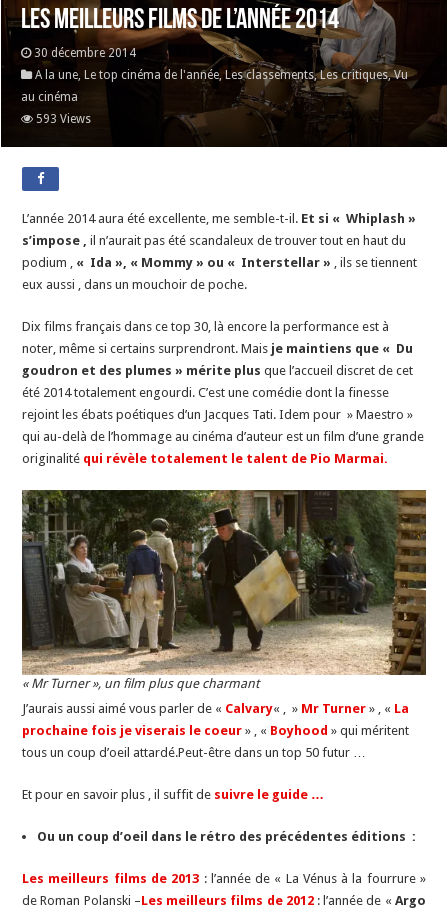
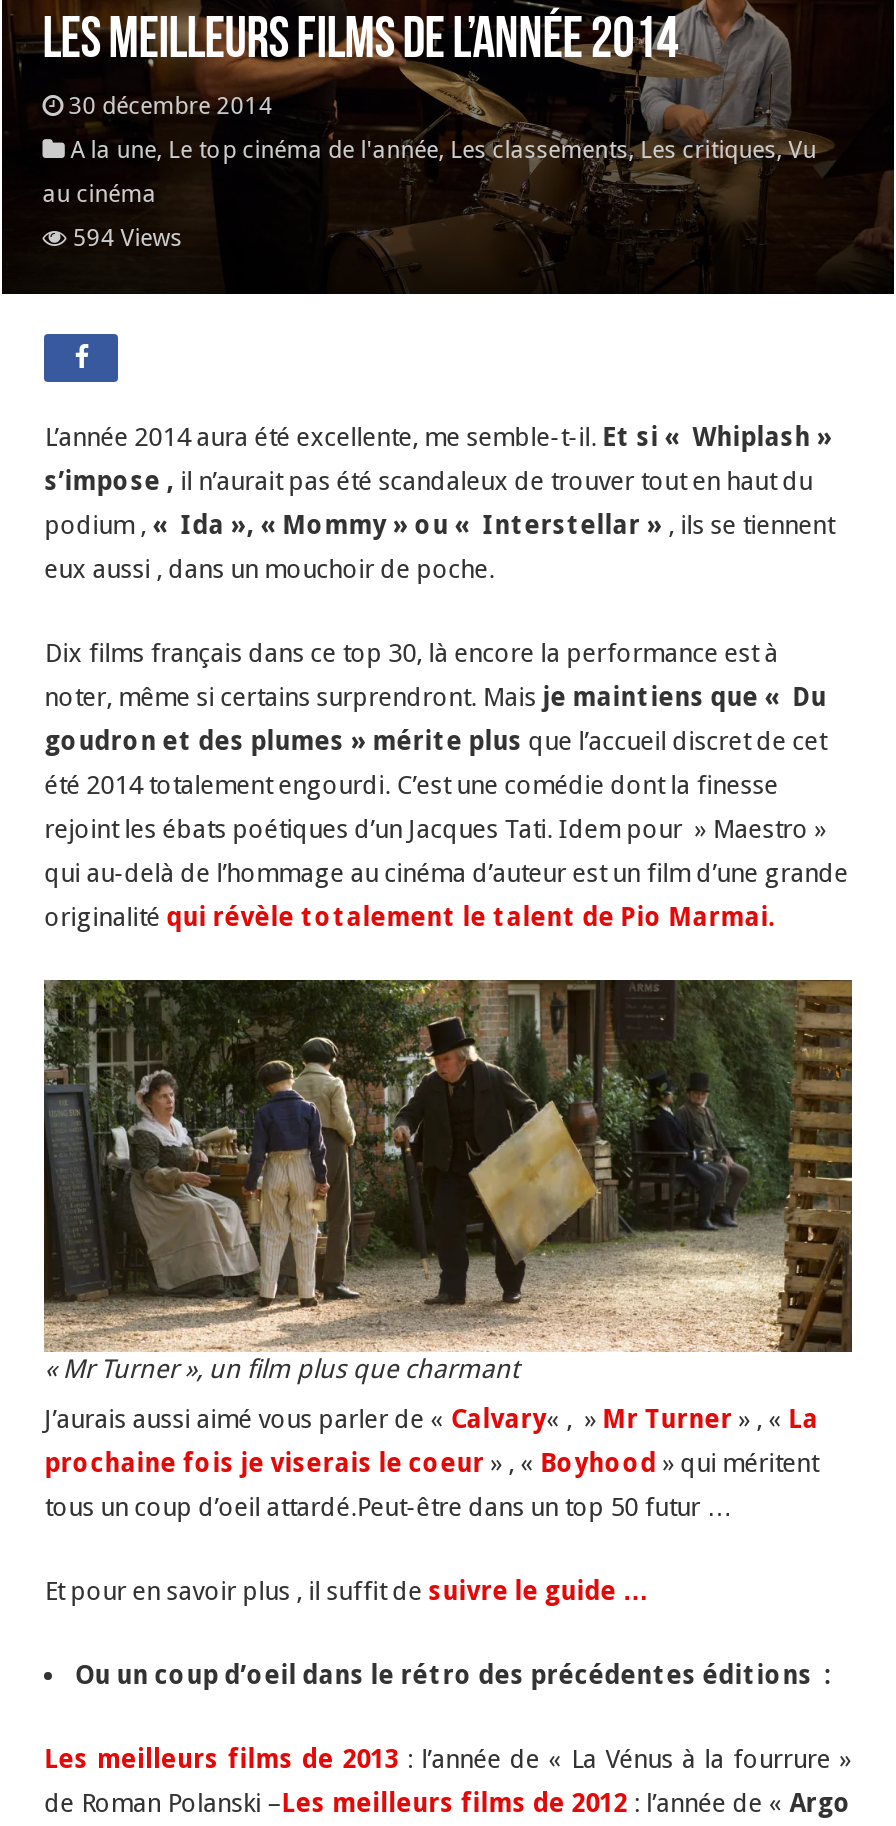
[36,112,91,126] 593 Views -> [72,224,182,252] 594 Views

